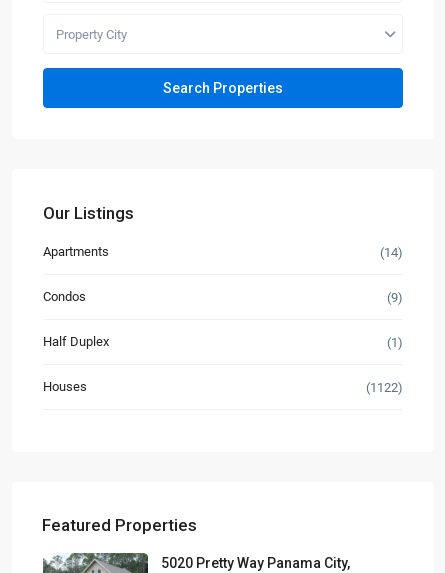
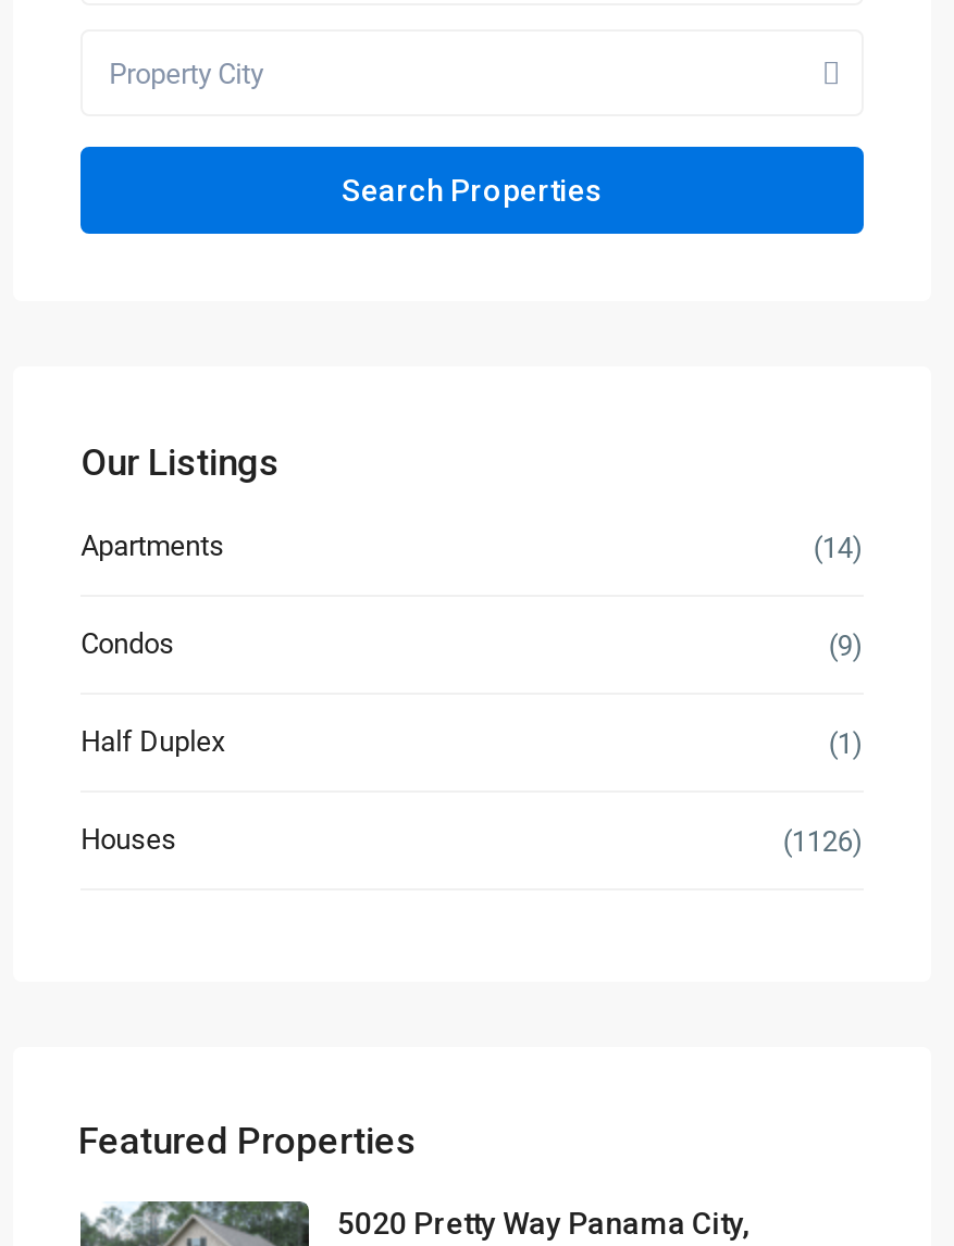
[366,380,403,395] (1122) -> [783,826,863,859] (1126)

